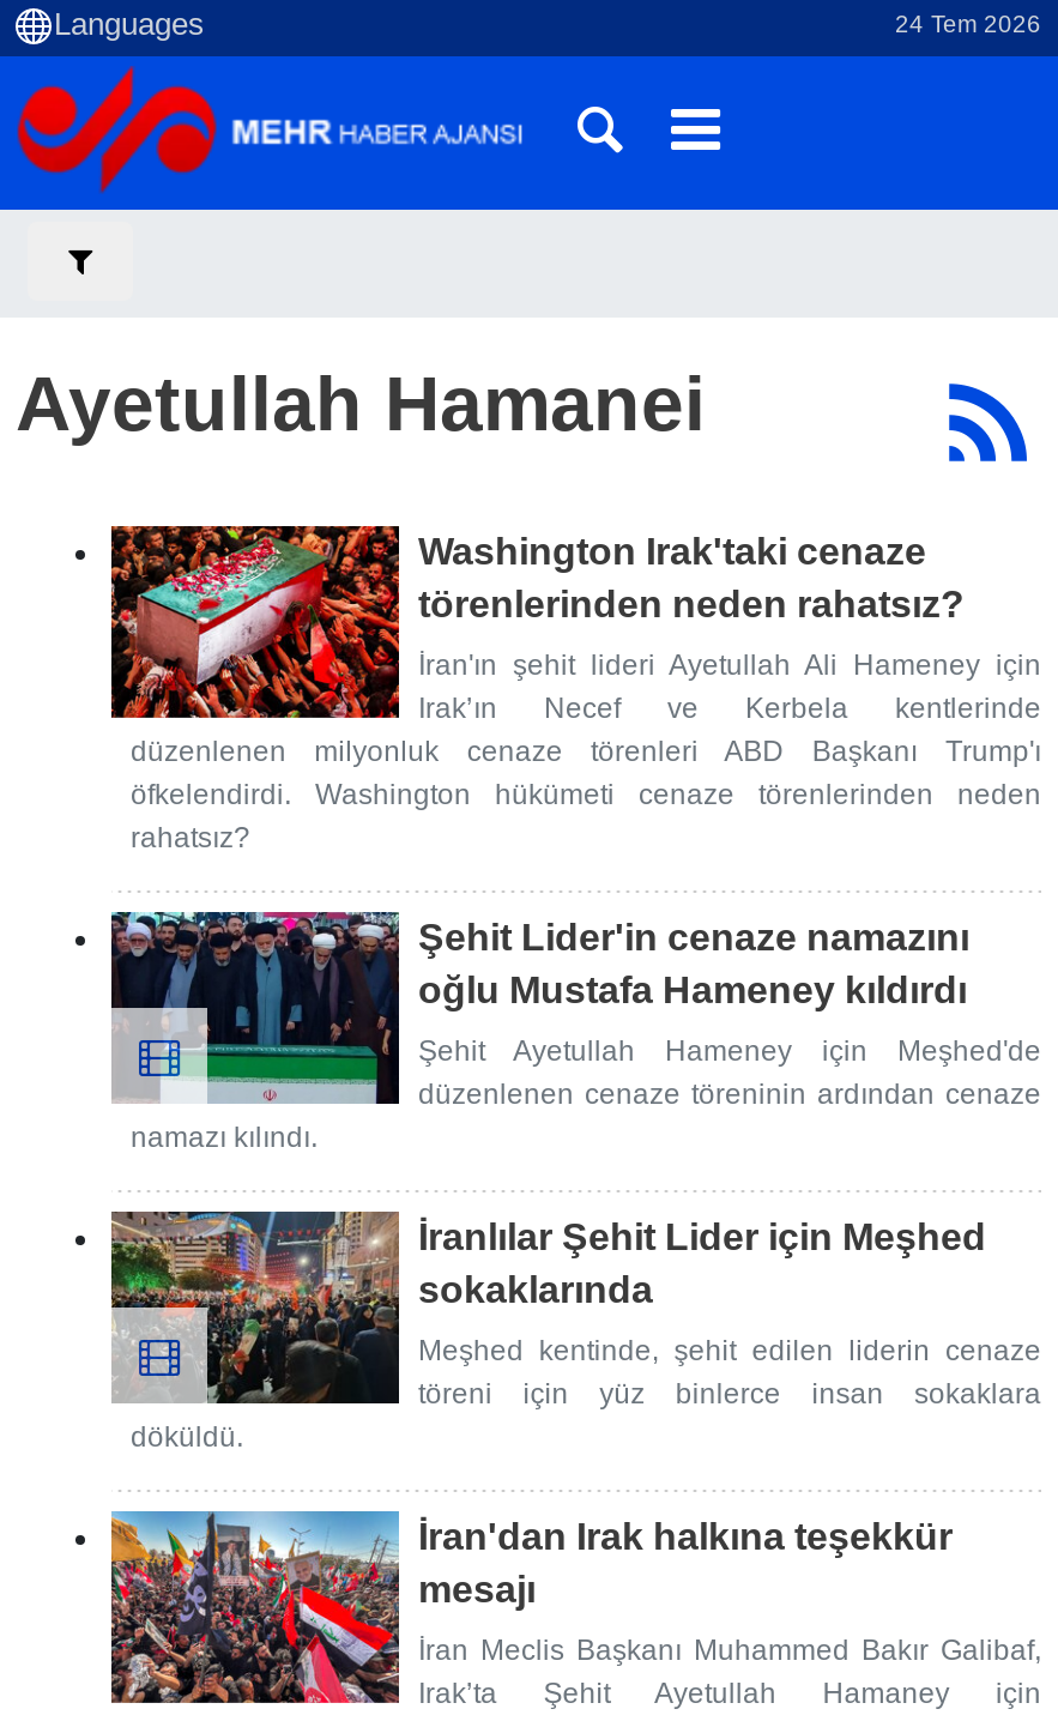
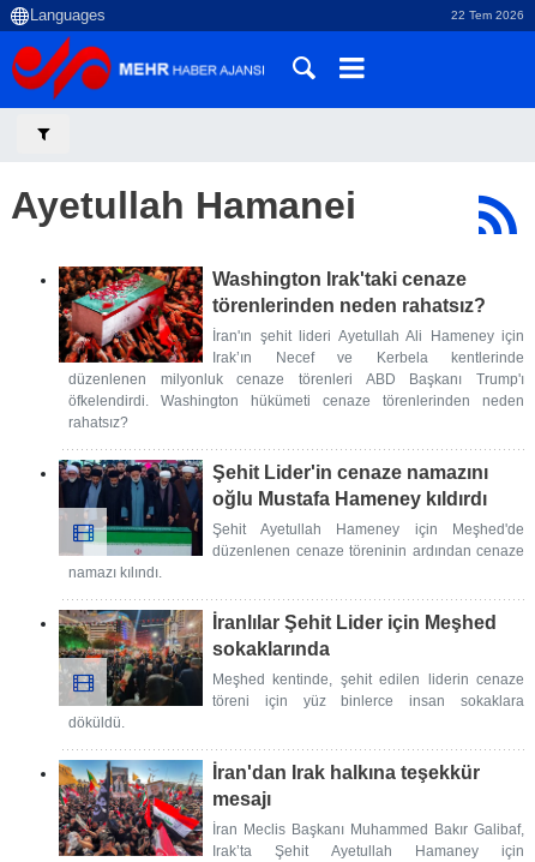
[895,11,1041,37] 24 Tem 2026 -> [451,8,524,22] 22 Tem 2026

